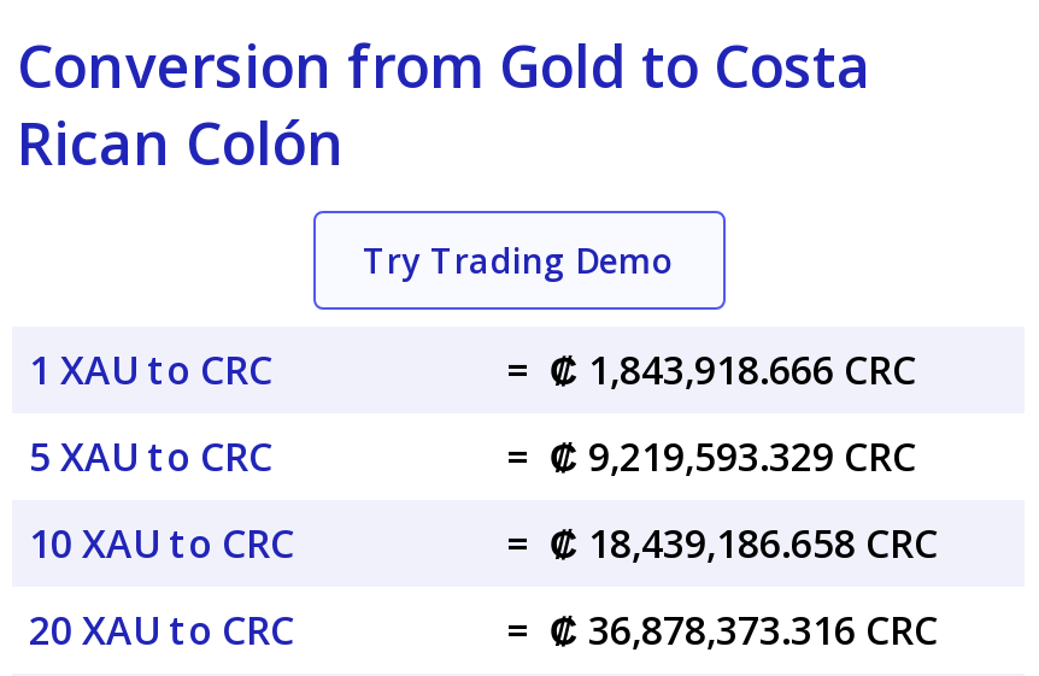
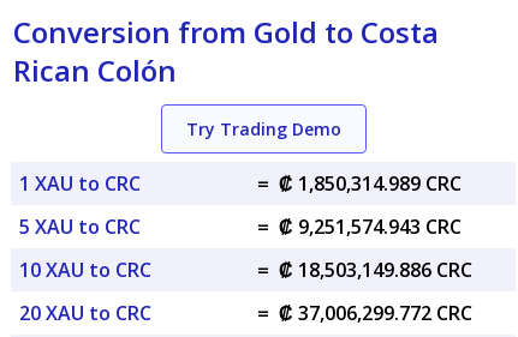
[506,343,916,396] = ₡ 1,843,918.666 CRC -> [257,170,462,197] = ₡ 1,850,314.989 CRC
[506,430,916,483] = ₡ 9,219,593.329 CRC -> [257,213,462,240] = ₡ 9,251,574.943 CRC
[506,517,938,570] = ₡ 18,439,186.658 CRC -> [257,257,472,283] = ₡ 18,503,149.886 CRC
[506,604,938,657] = ₡ 36,878,373.316 CRC -> [257,300,472,326] = ₡ 37,006,299.772 CRC

